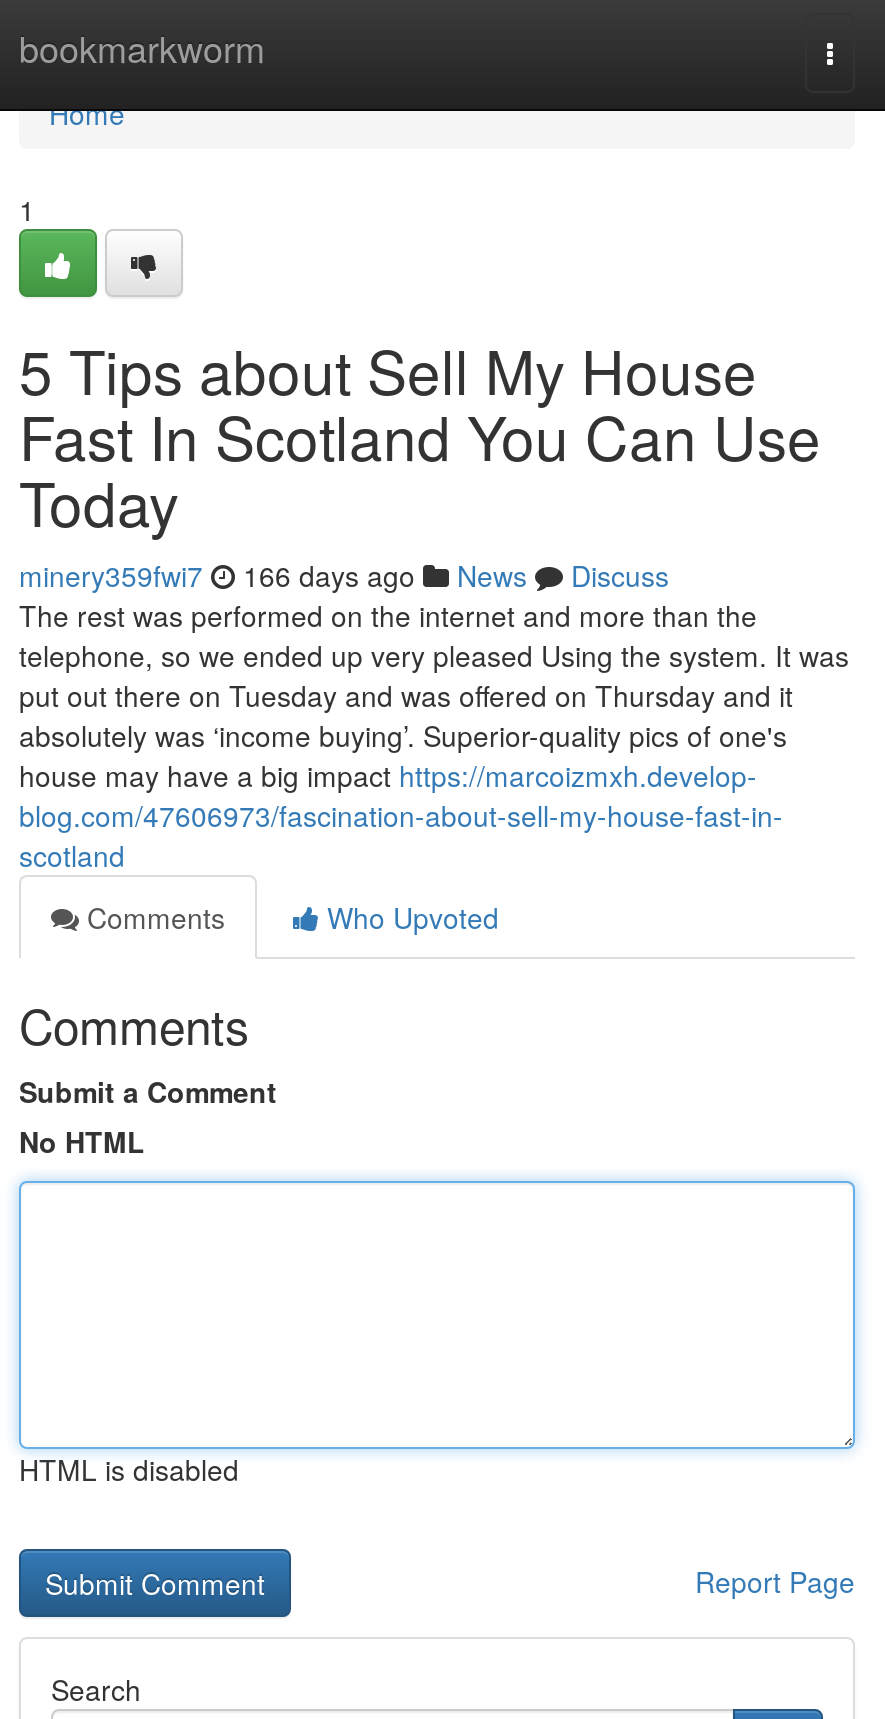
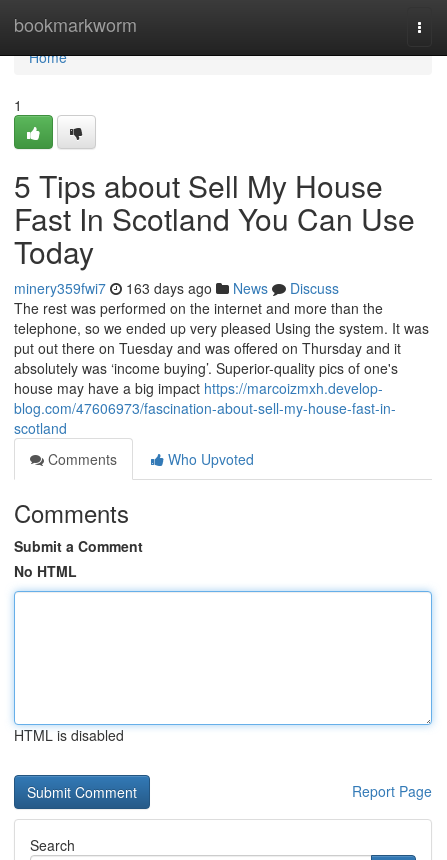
[19,555,669,595] minery359fwi7 166 days ago News Discuss -> [14,278,339,298] minery359fwi7 163 days ago News Discuss

